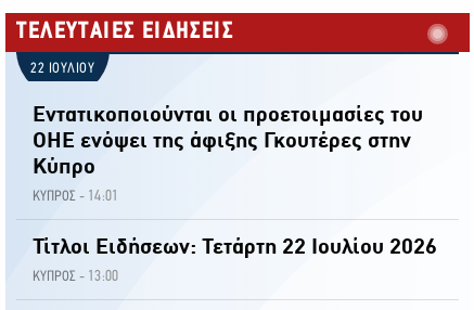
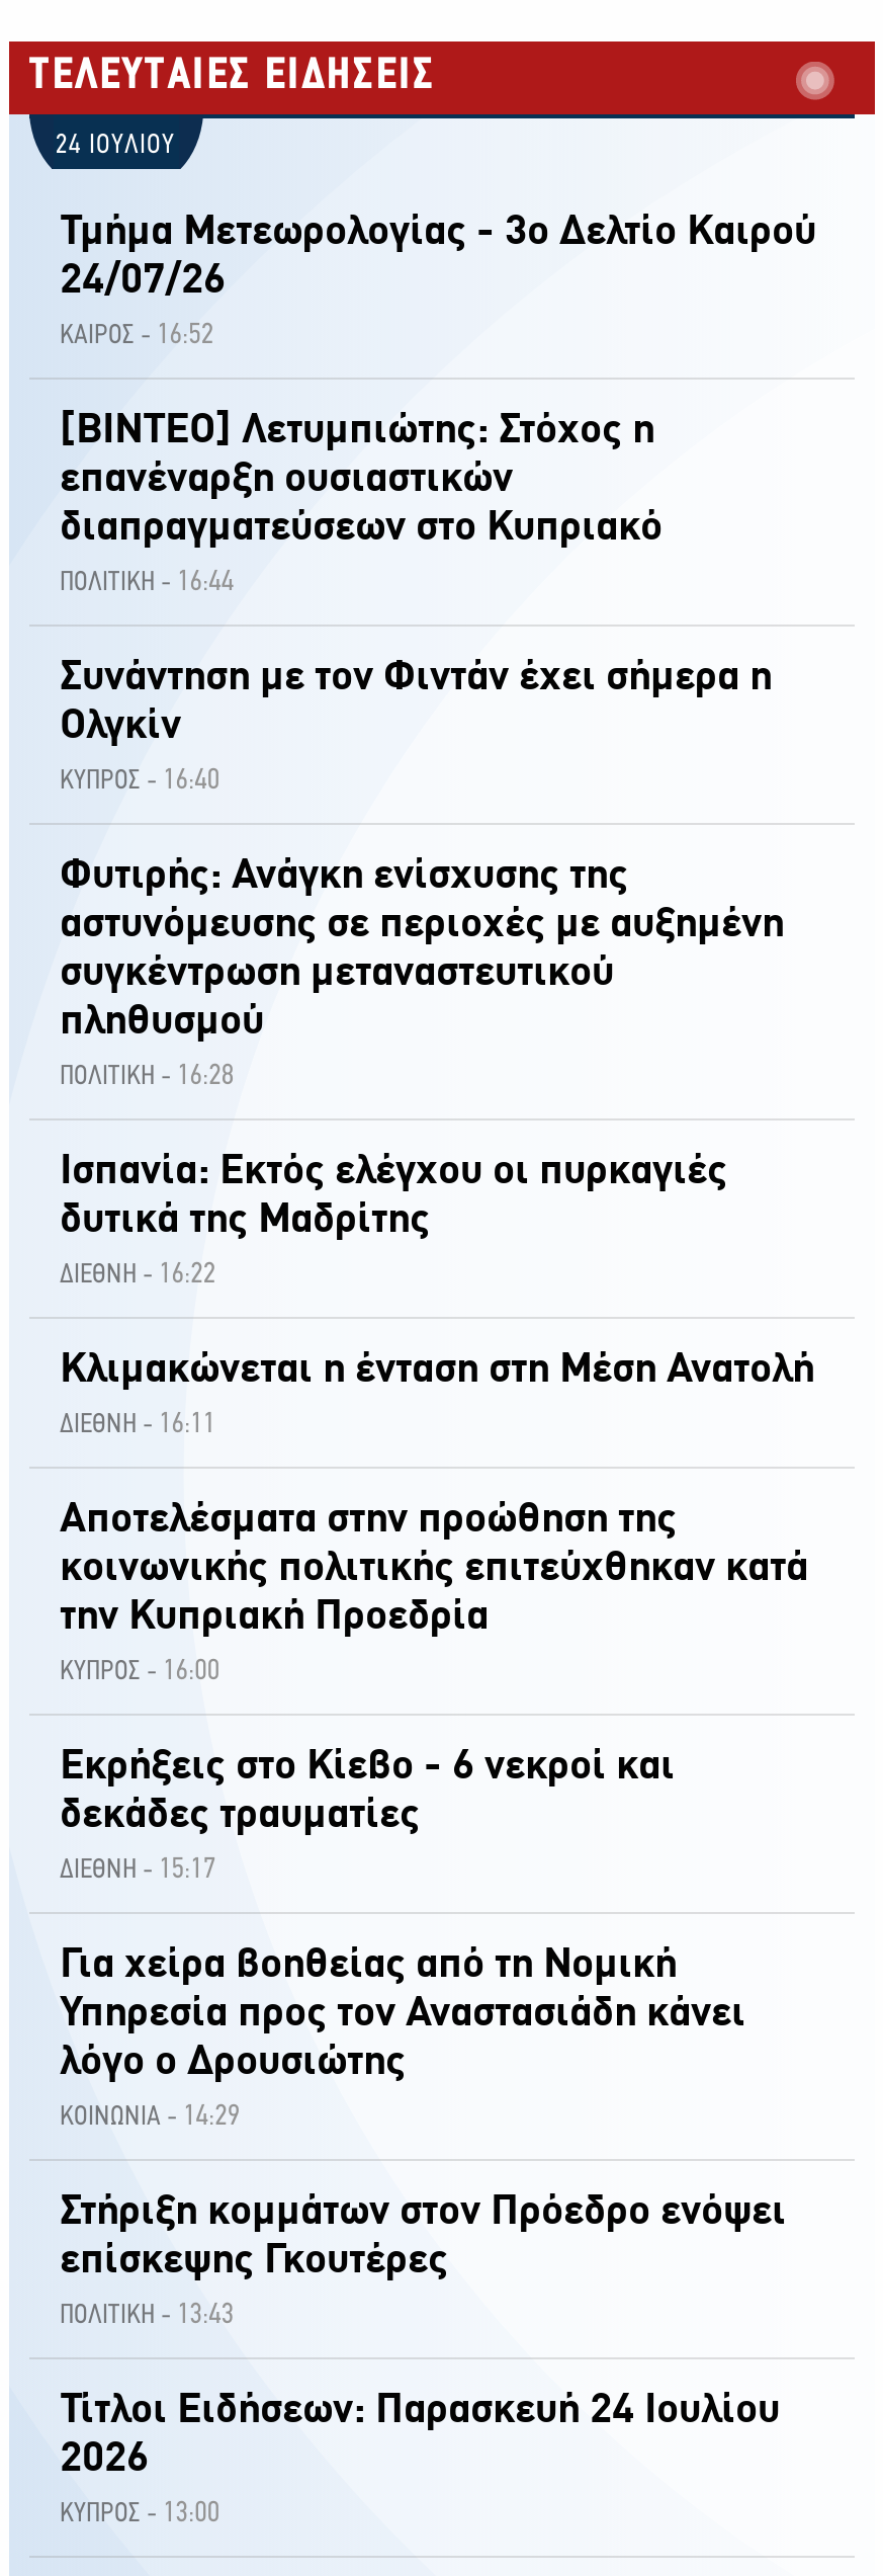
[30,62,437,258] 22 ΙΟΥΛΙΟΥ | Εντατικοποιούνται οι προετοιμασίες του | ΟΗΕ ενόψει της άφιξης Γκουτέρες στην | Κύπρο | ΚΥΠΡΟΣ - 14:01 | Τίτλοι Ειδήσεων: Τετάρτη 22 Ιουλίου 2026 -> [56,132,816,2479] 24 ΙΟΥΛΙΟΥ | Τμήμα Μετεωρολογίας - 3ο Δελτίο Καιρού | 24/07/26 | ΚΑΙΡΟΣ - 16:52 | [ΒΙΝΤΕΟ] Λετυμπιώτης: Στόχος η | επανέναρξη ουσιαστικών | διαπραγματεύσεων στο Κυπριακό | ΠΟΛΙΤΙΚΗ - 16:44 | Συνάντηση με τον Φιντάν έχει σήμερα η | Ολγκίν | ΚΥΠΡΟΣ - 16:40 | Φυτιρής: Ανάγκη ενίσχυσης της | αστυνόμευσης σε περιοχές με αυξημένη | συγκέντρωση μεταναστευτικού | πληθυσμού | ΠΟΛΙΤΙΚΗ - 16:28 | Ισπανία: Εκτός ελέγχου οι πυρκαγιές | δυτικά της Μαδρίτης | ΔΙΕΘΝΗ - 16:22 | Κλιμακώνεται η ένταση στη Μέση Ανατολή | ΔΙΕΘΝΗ - 16:11 | Αποτελέσματα στην προώθηση της | κοινωνικής πολιτικής επιτεύχθηκαν κατά | την Κυπριακή Προεδρία | ΚΥΠΡΟΣ - 16:00 | Εκρήξεις στο Κίεβο - 6 νεκροί και | δεκάδες τραυματίες | ΔΙΕΘΝΗ - 15:17 | Για χείρα βοηθείας από τη Νομική | Υπηρεσία προς τον Αναστασιάδη κάνει | λόγο ο Δρουσιώτης | ΚΟΙΝΩΝΙΑ - 14:29 | Στήριξη κομμάτων στον Πρόεδρο ενόψει | επίσκεψης Γκουτέρες | ΠΟΛΙΤΙΚΗ - 13:43 | Τίτλοι Ειδήσεων: Παρασκευή 24 Ιουλίου | 2026

